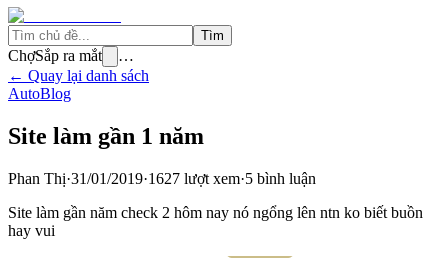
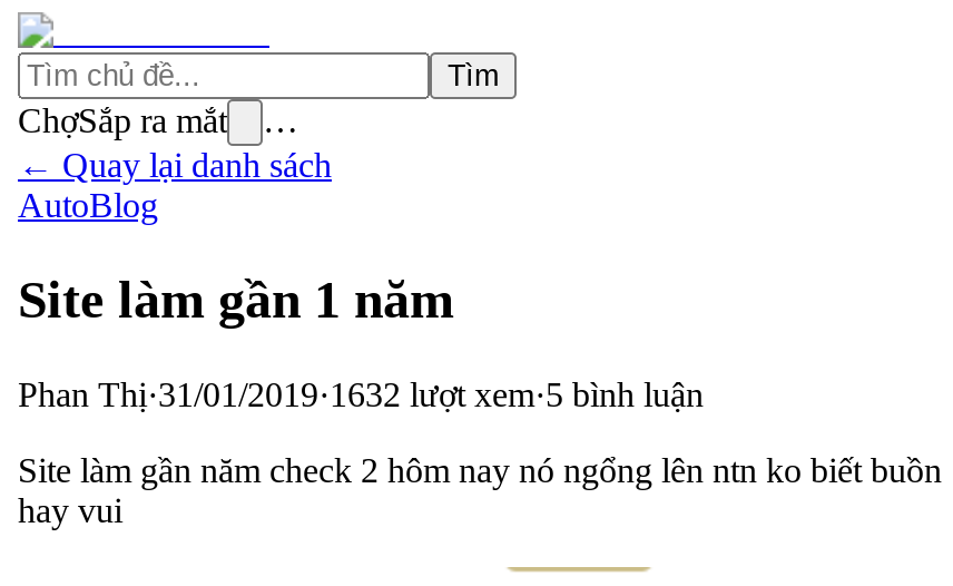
[8,170,316,187] Phan Thị·31/01/2019 · 1627 lượt xem·5 bình luận -> [18,375,704,413] Phan Thị·31/01/2019 · 1632 lượt xem·5 bình luận

